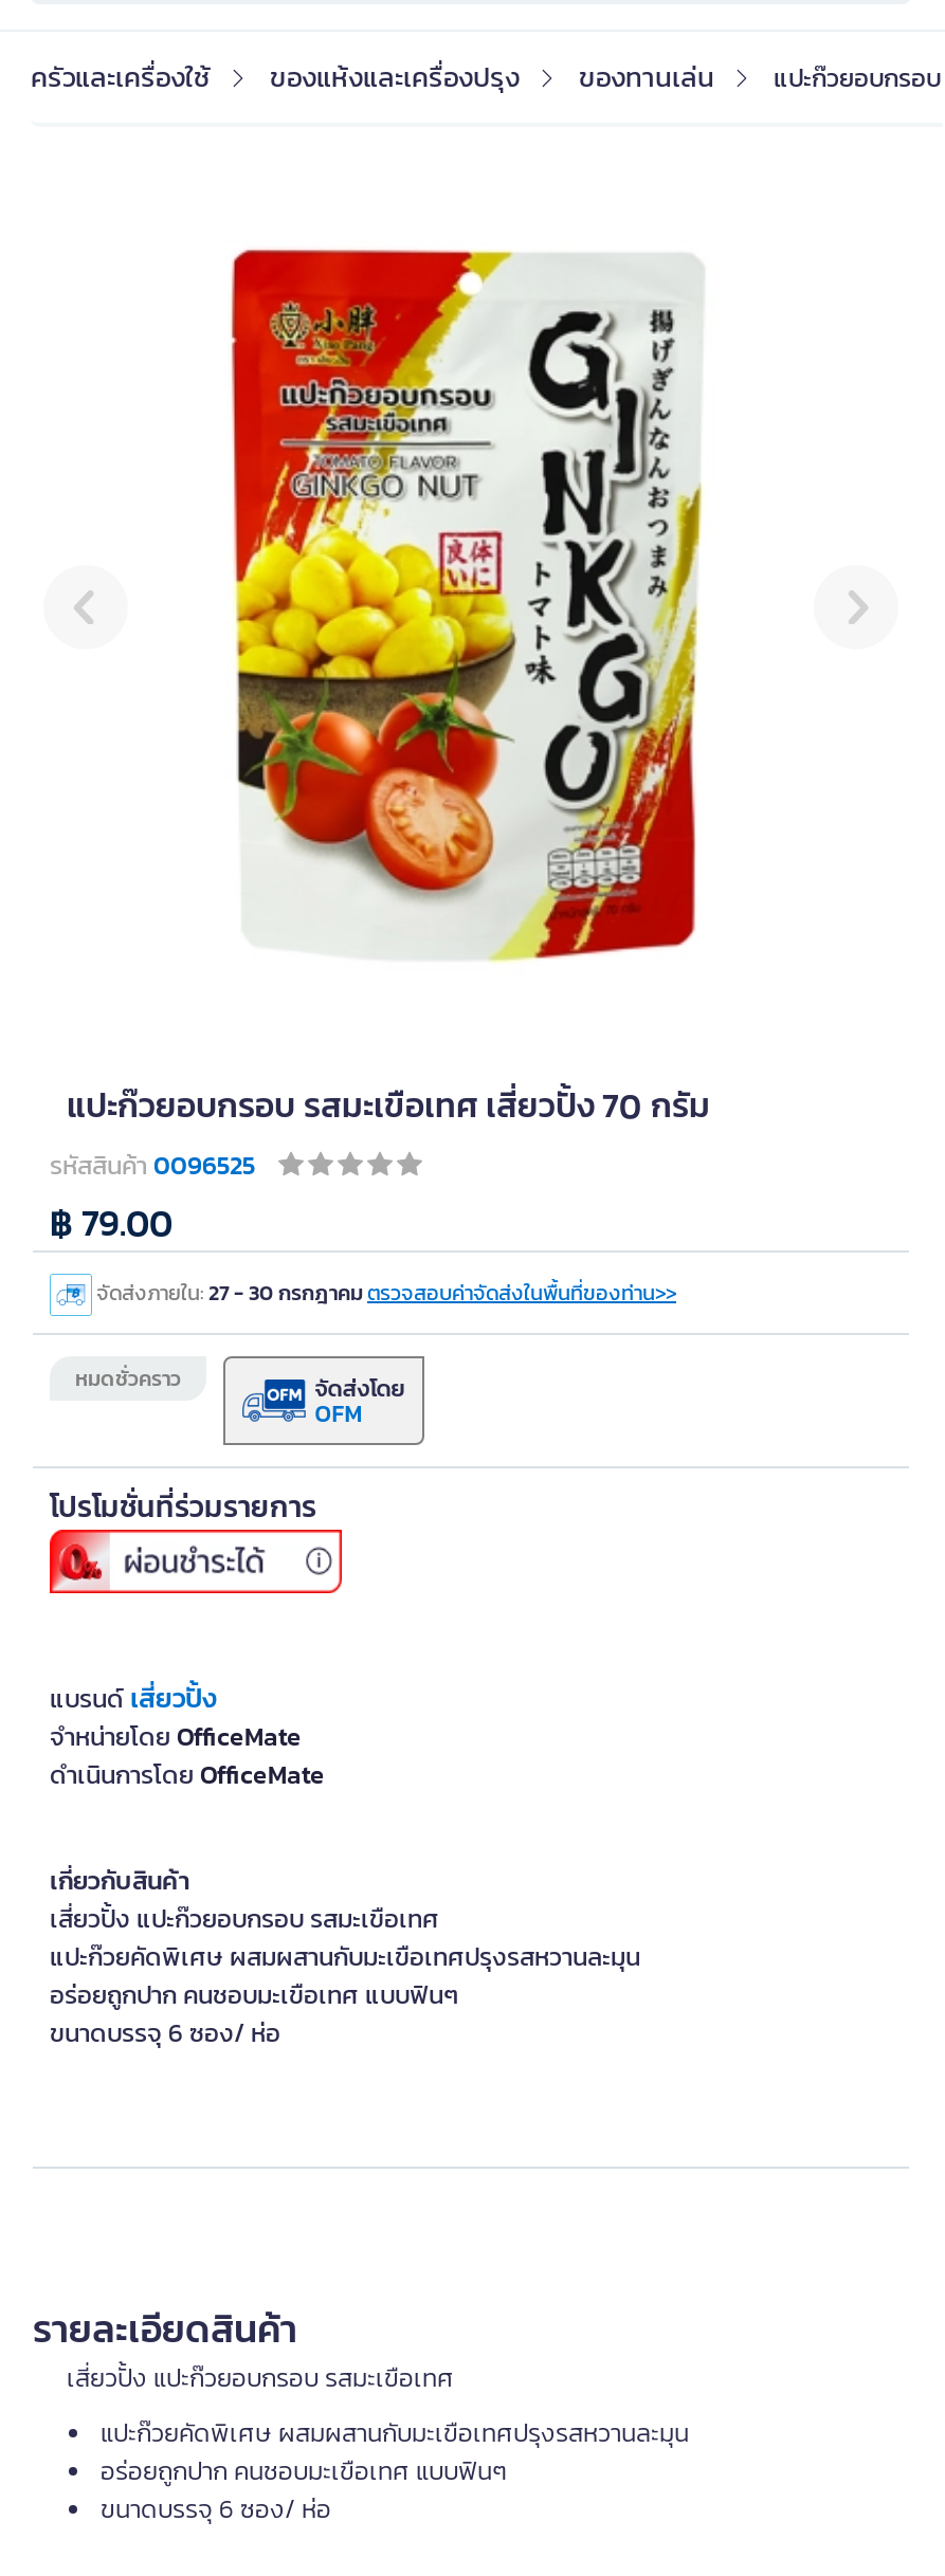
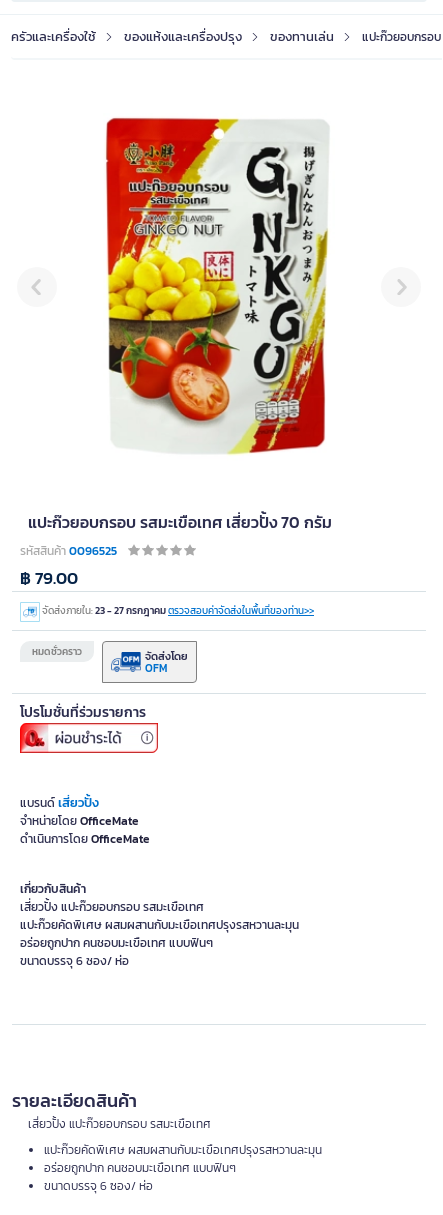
[96,1277,676,1308] จัดส่งภายใน: 27 - 30 กรกฎาคมตรวจสอบค่าจัดส่งในพื้นที่ของท่าน>> -> [42,603,314,618] จัดส่งภายใน: 23 - 27 กรกฎาคมตรวจสอบค่าจัดส่งในพื้นที่ของท่าน>>

